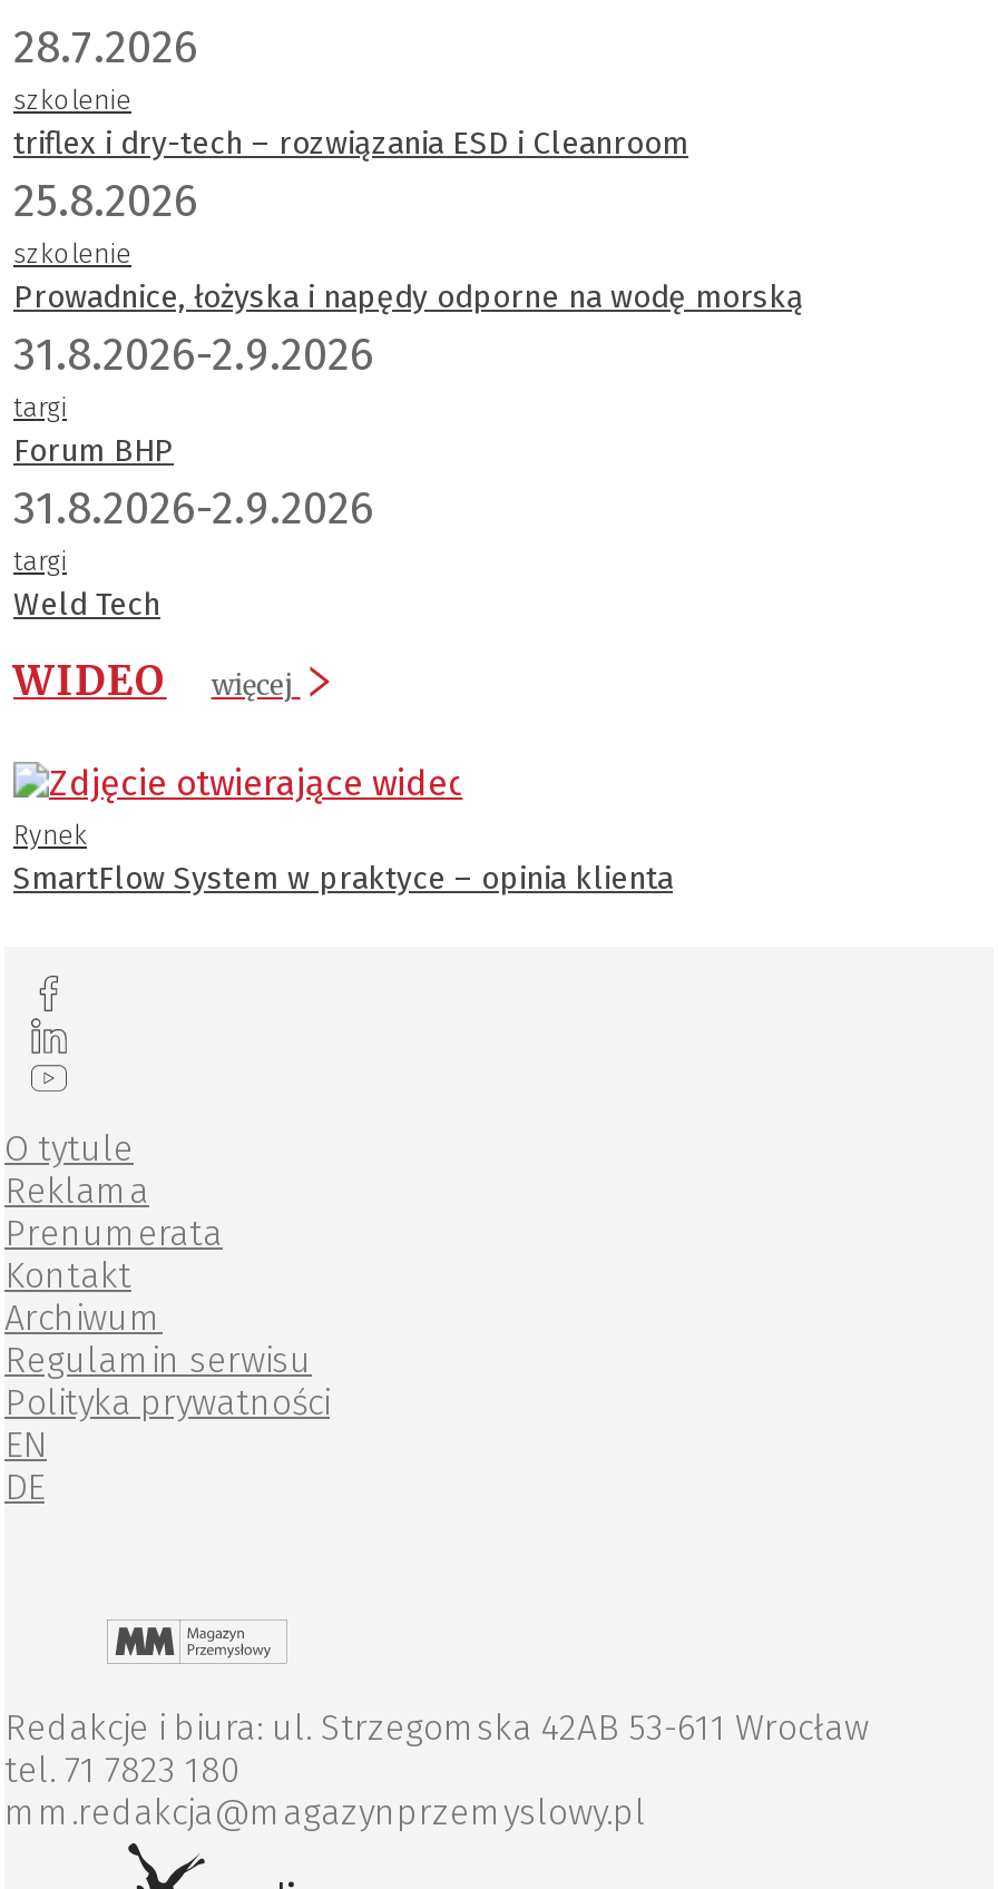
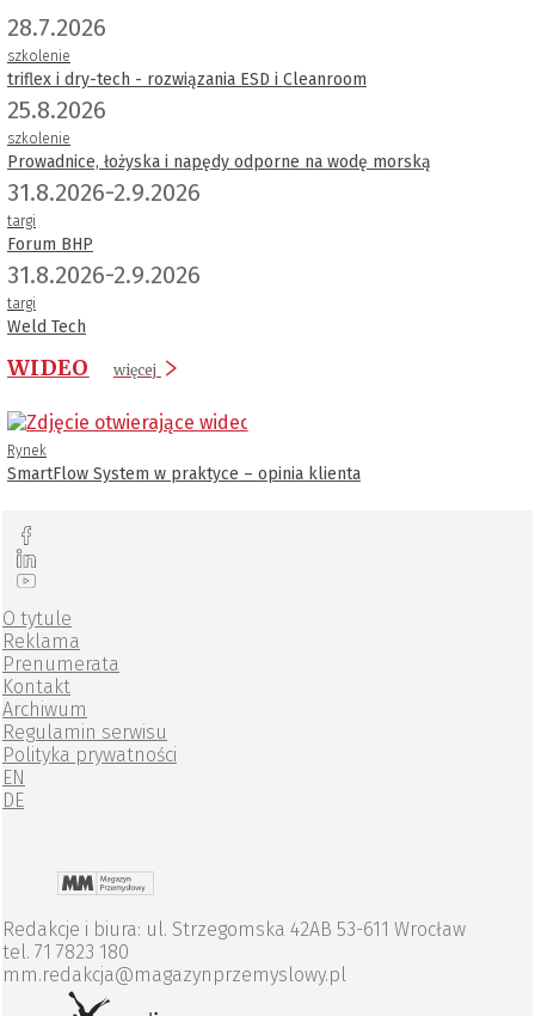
[13,124,688,162] triflex i dry-tech – rozwiązania ESD i Cleanroom -> [7,69,367,89] triflex i dry-tech - rozwiązania ESD i Cleanroom

